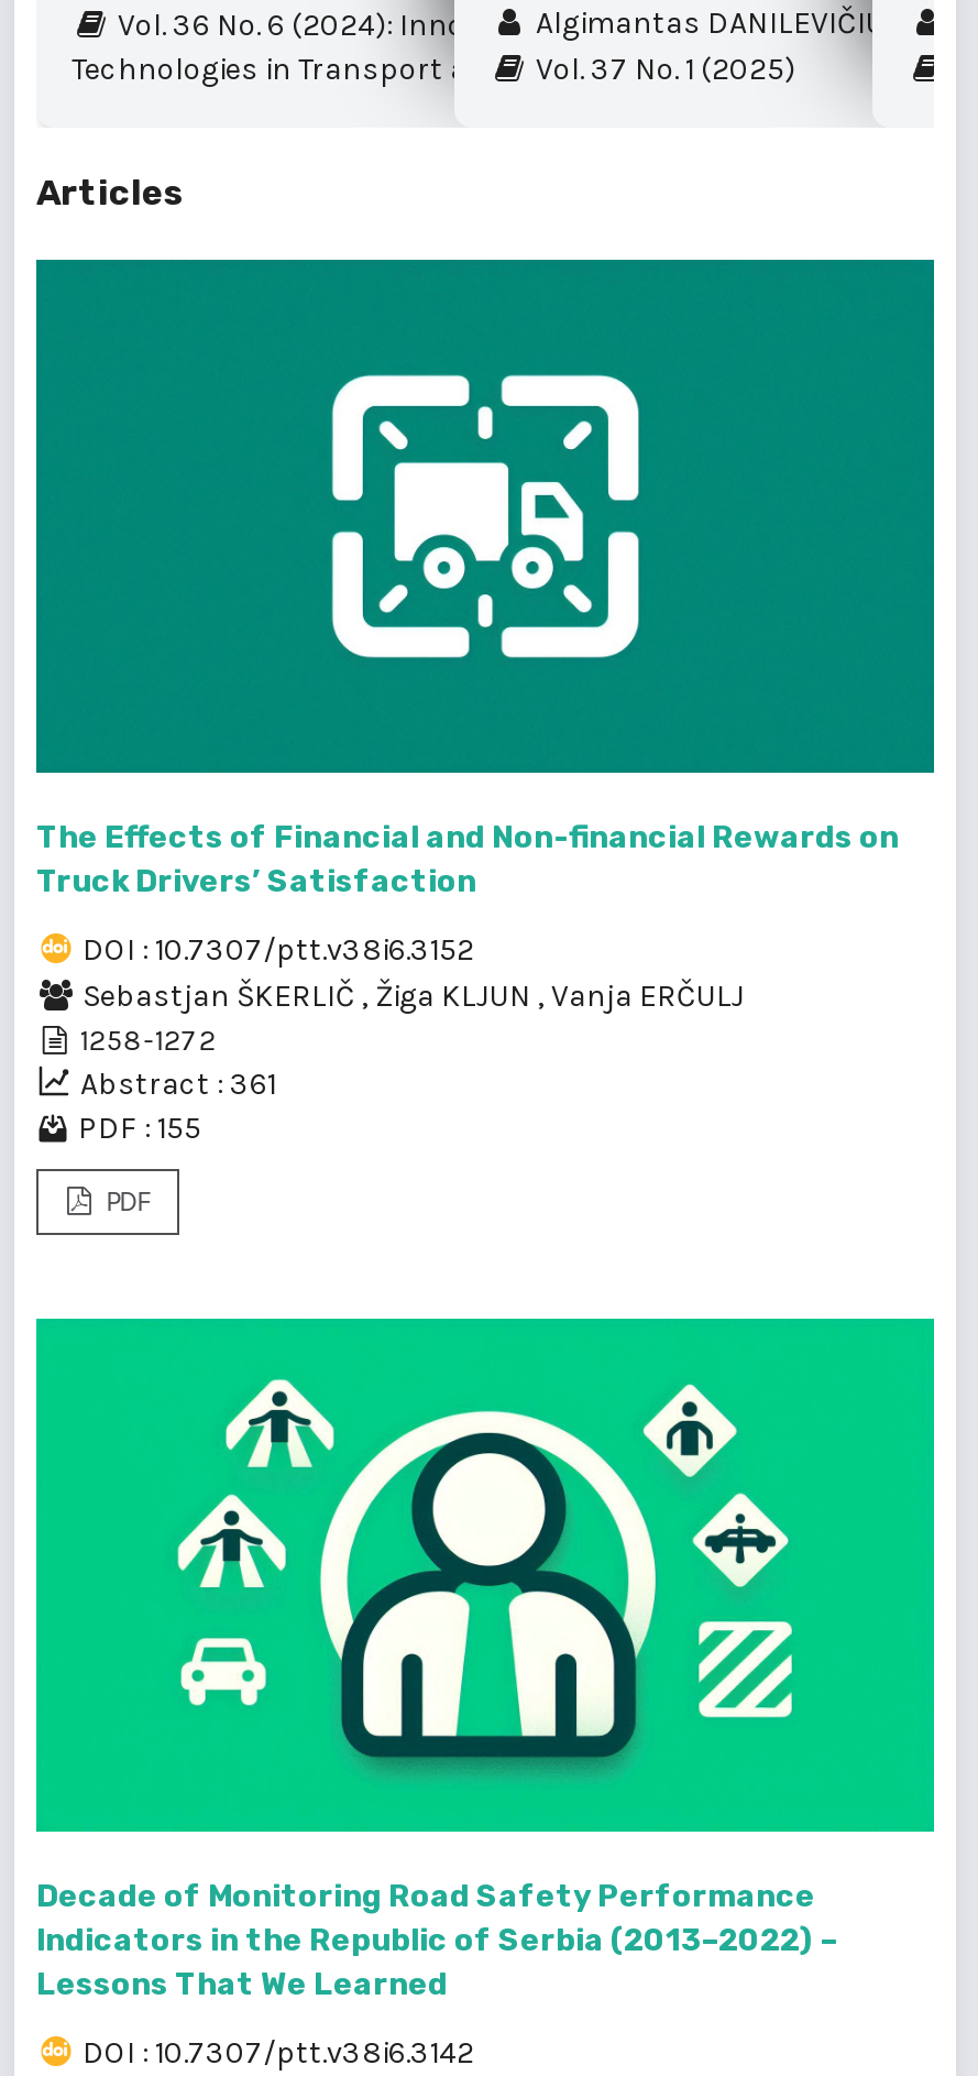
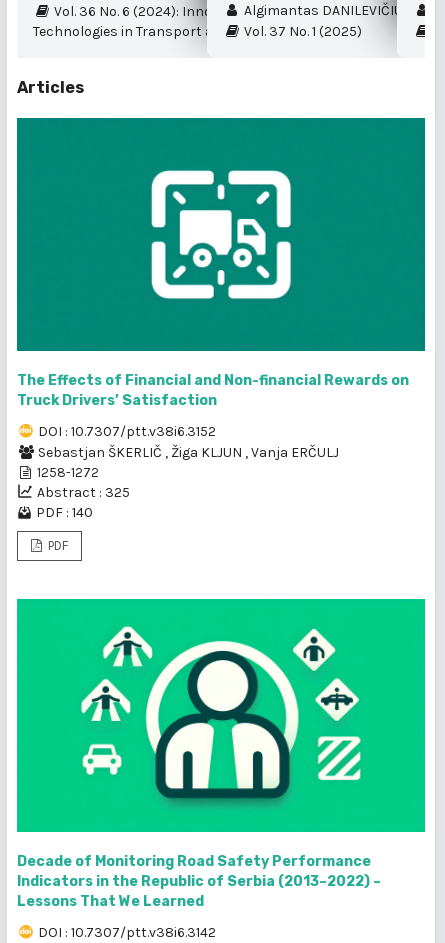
[80,1065,276,1103] Abstract : 361 -> [37,484,130,501] Abstract : 325
[78,1109,201,1147] PDF : 155 -> [36,504,93,521] PDF : 140

